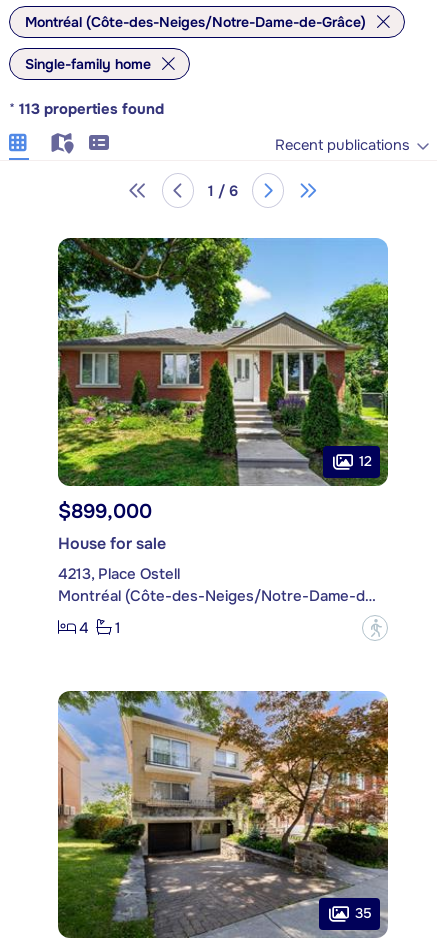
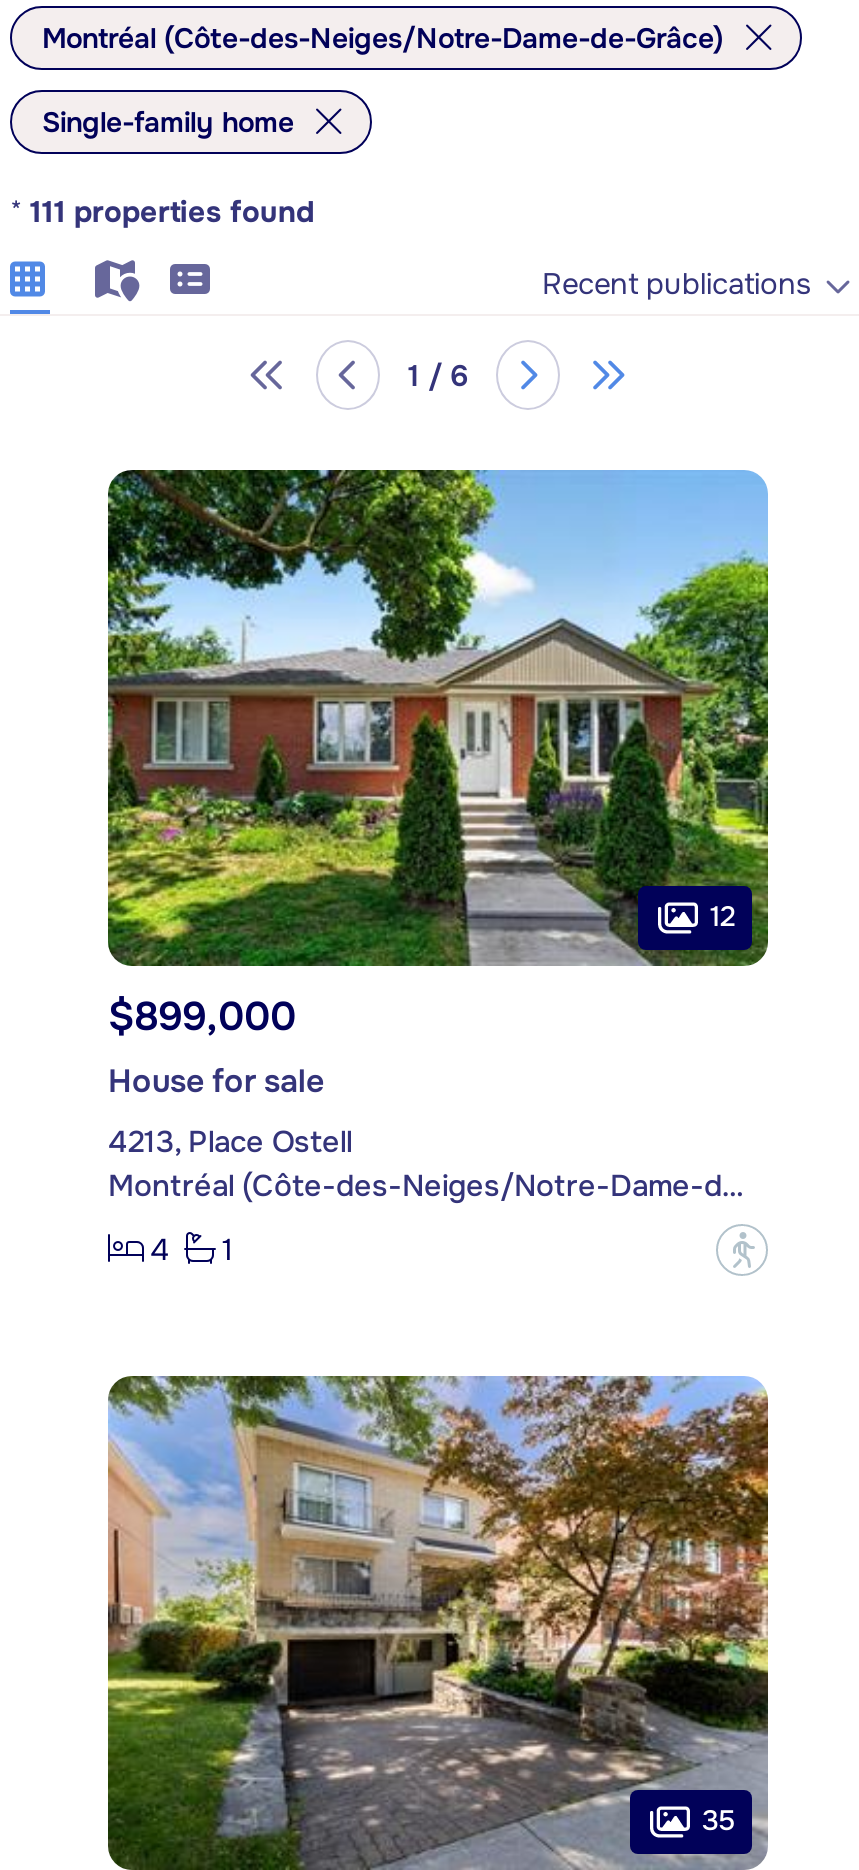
[9,100,164,119] * 113 properties found -> [10,194,314,232] * 111 properties found

